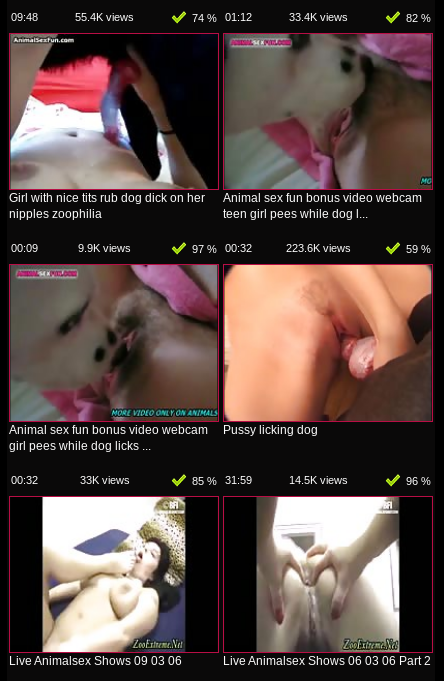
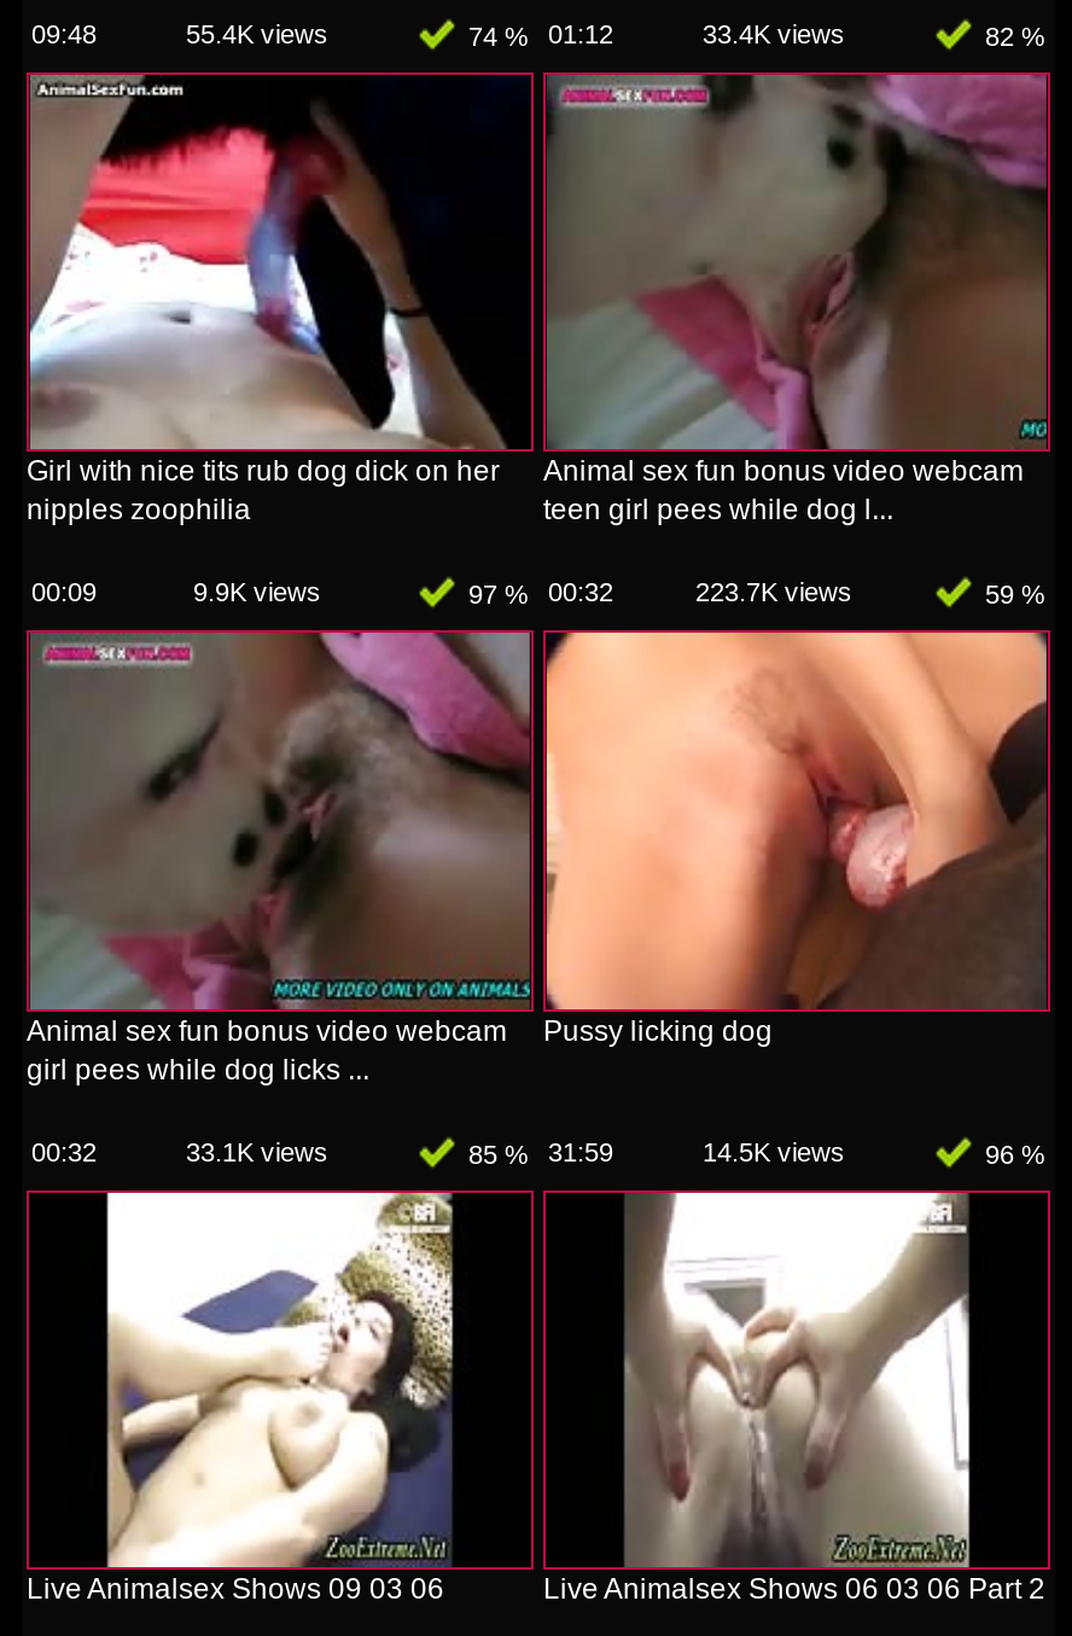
[286,242,351,254] 223.6K views -> [695,578,852,607] 223.7K views
[79,474,129,486] 33K views -> [186,1137,328,1166] 33.1K views

